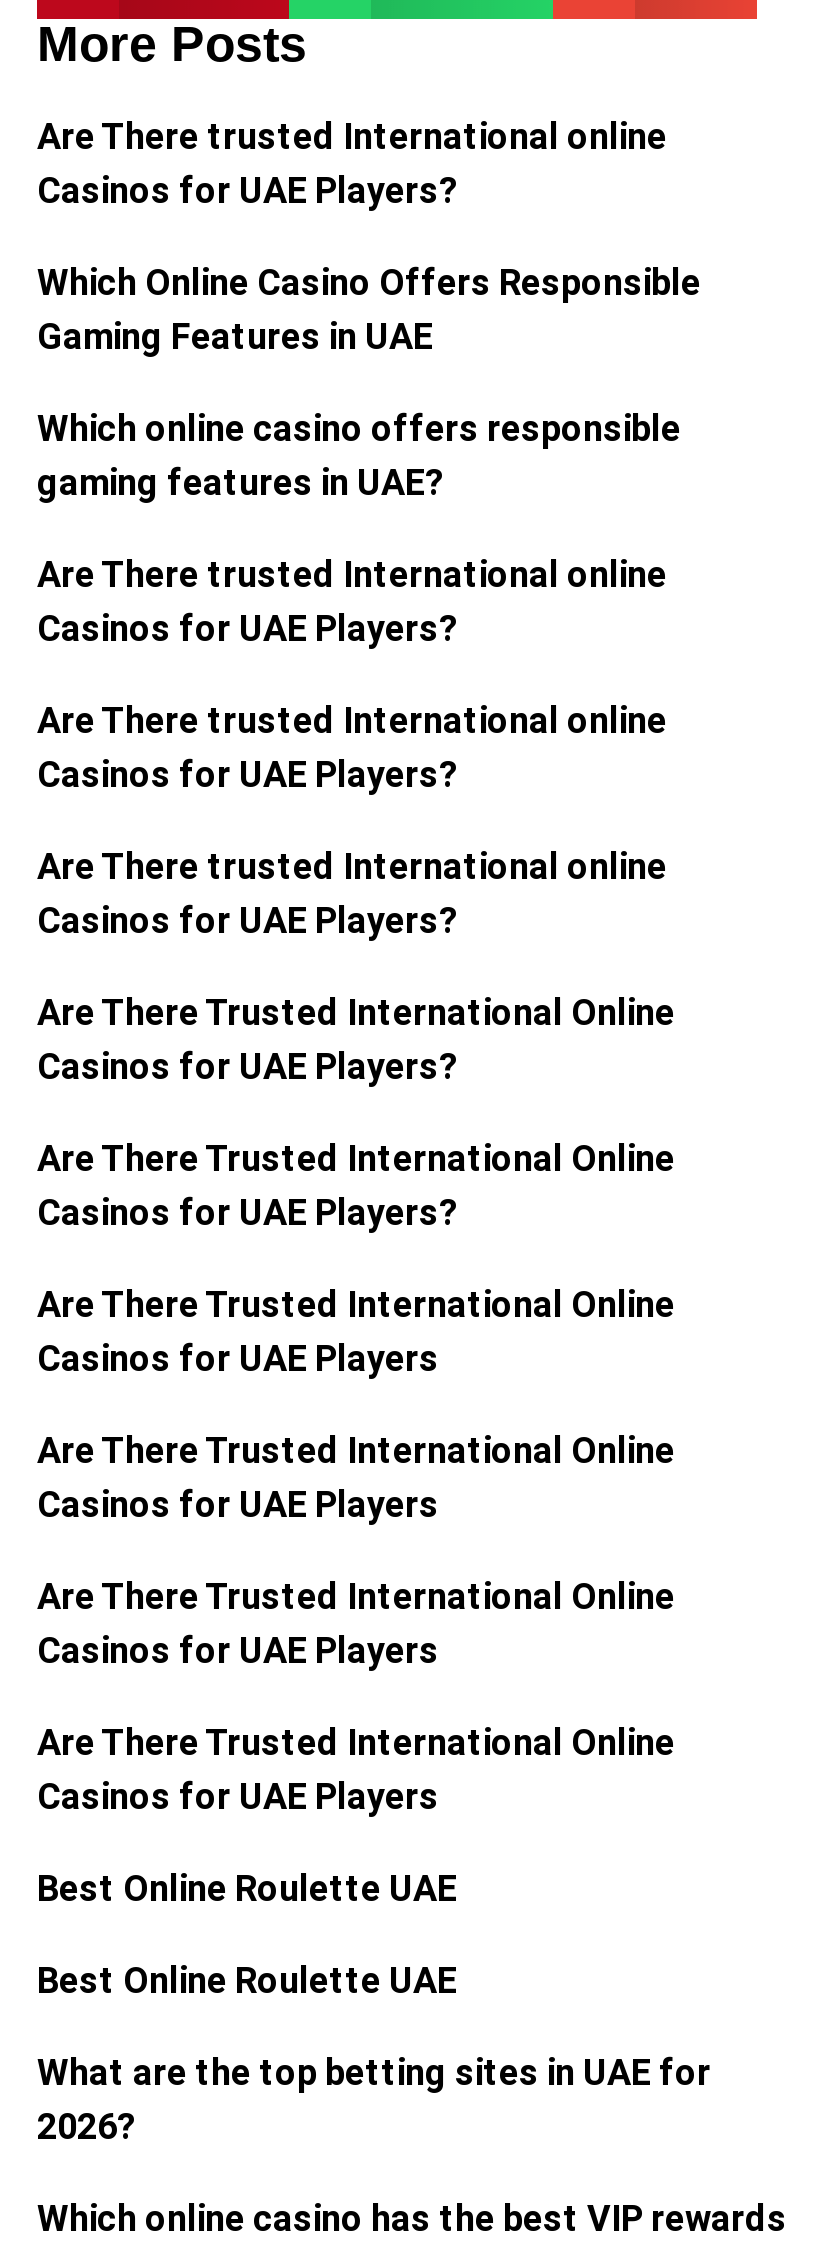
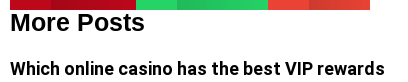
[37,114,711,2146] Are There trusted International online | Casinos for UAE Players? | Which Online Casino Offers Responsible | Gaming Features in UAE | Which online casino offers responsible | gaming features in UAE? | Are There trusted International online | Casinos for UAE Players? | Are There trusted International online | Casinos for UAE Players? | Are There trusted International online | Casinos for UAE Players? | Are There Trusted International Online | Casinos for UAE Players? | Are There Trusted International Online | Casinos for UAE Players? | Are There Trusted International Online | Casinos for UAE Players | Are There Trusted International Online | Casinos for UAE Players | Are There Trusted International Online | Casinos for UAE Players | Are There Trusted International Online | Casinos for UAE Players | Best Online Roulette UAE | Best Online Roulette UAE | What are the top betting sites in UAE for | 2026? -> none

